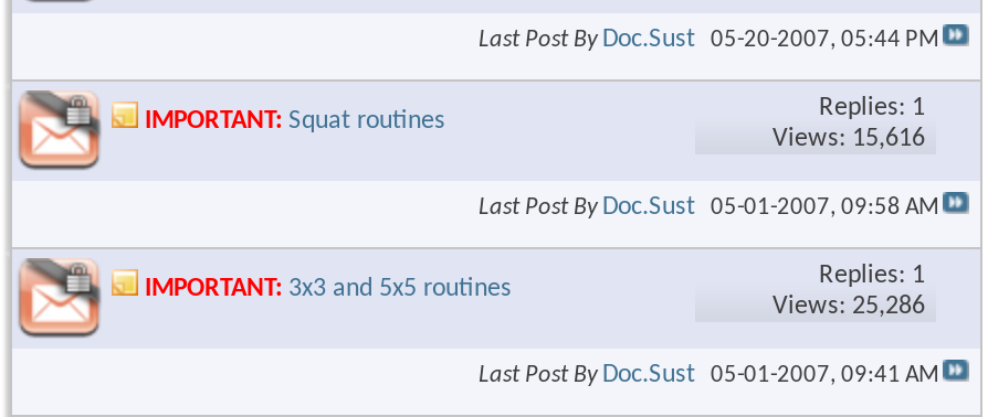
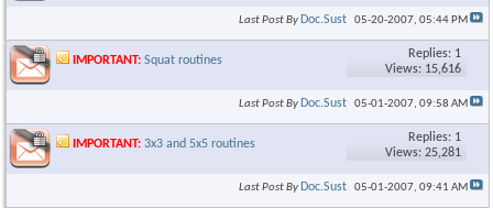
[772,293,925,320] Views: 25,286 -> [385,146,461,160] Views: 25,281

